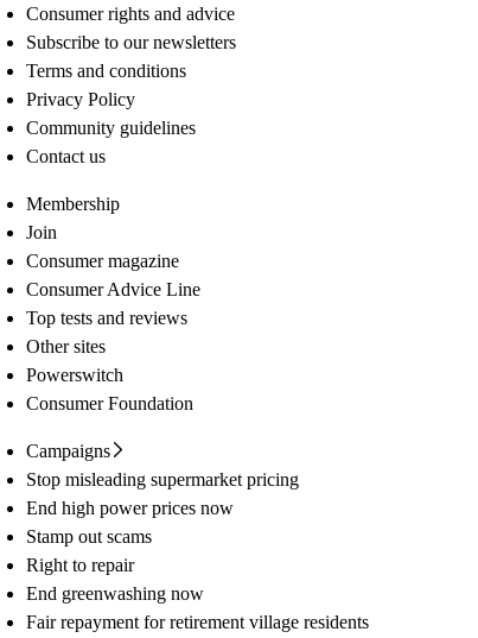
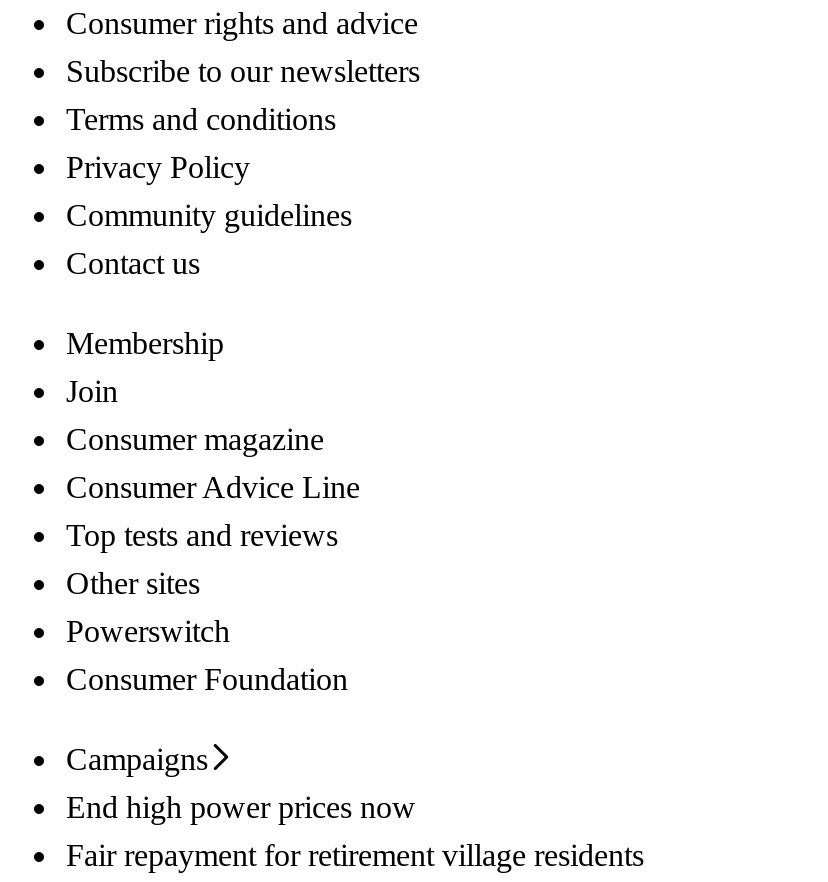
[26,470,299,490] Stop misleading supermarket pricing -> none
[26,527,204,604] Stamp out scams | Right to repair | End greenwashing now -> none

